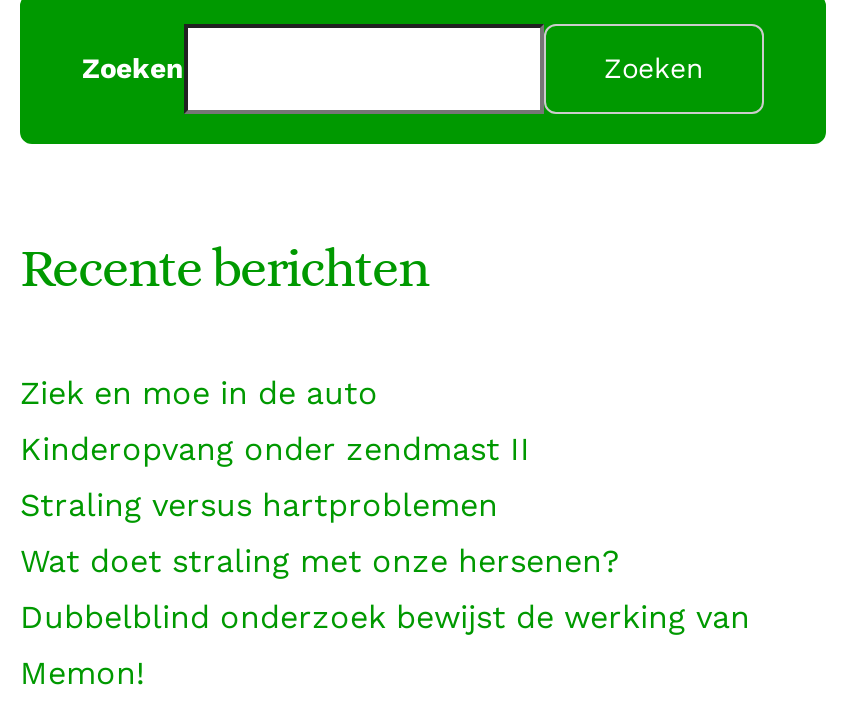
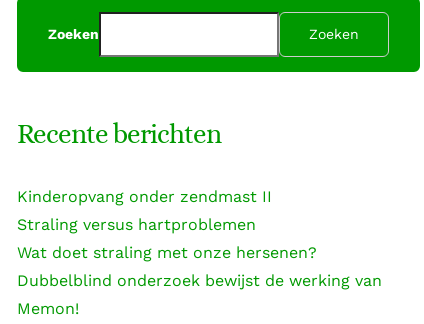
[20,375,378,413] Ziek en moe in de auto -> none

